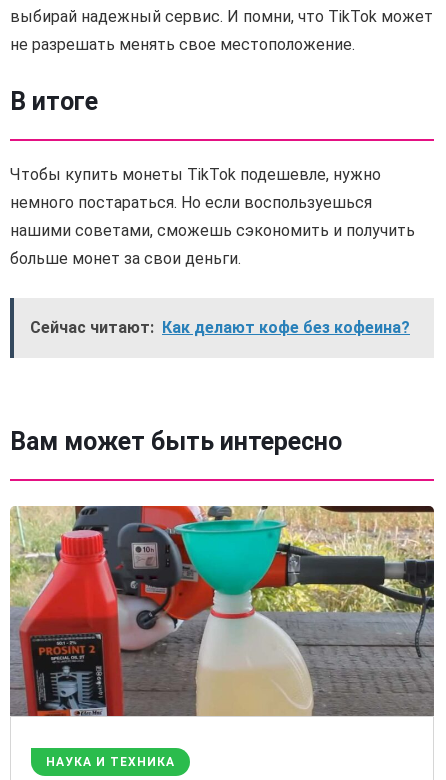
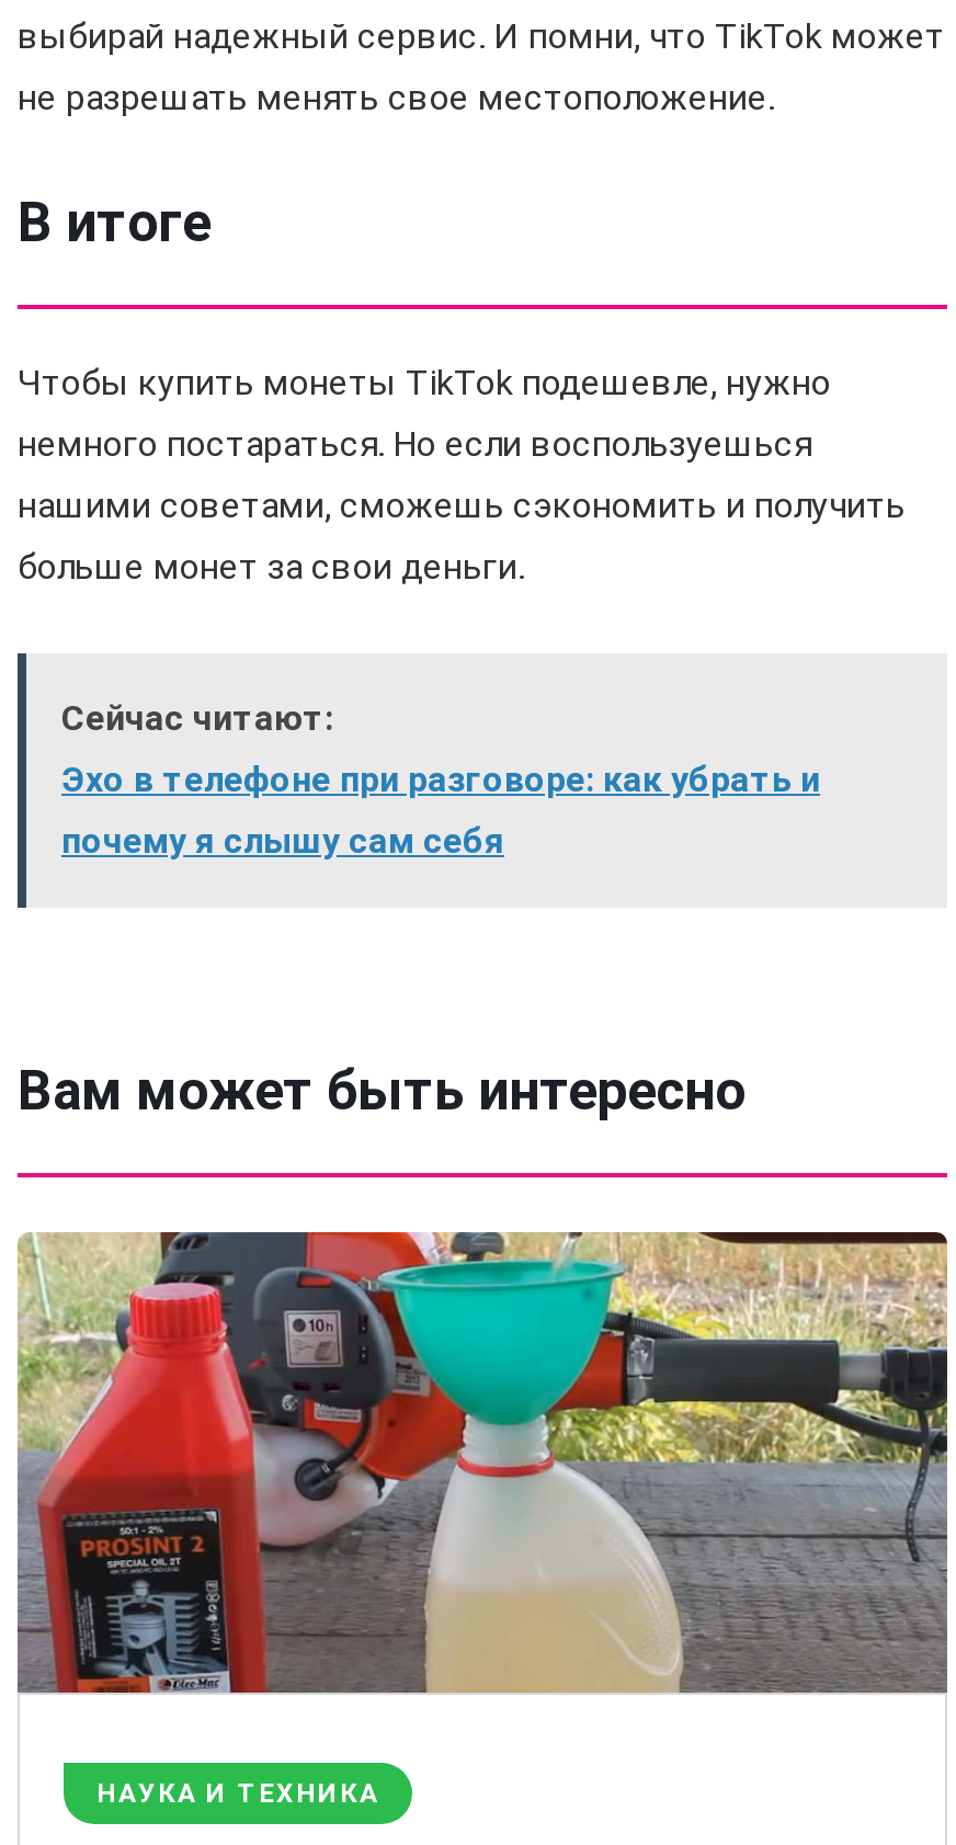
[30,318,410,337] Сейчас читают: Как делают кофе без кофеина? -> [61,696,820,861] Сейчас читают: | Эхо в телефоне при разговоре: как убрать и | почему я слышу сам себя

